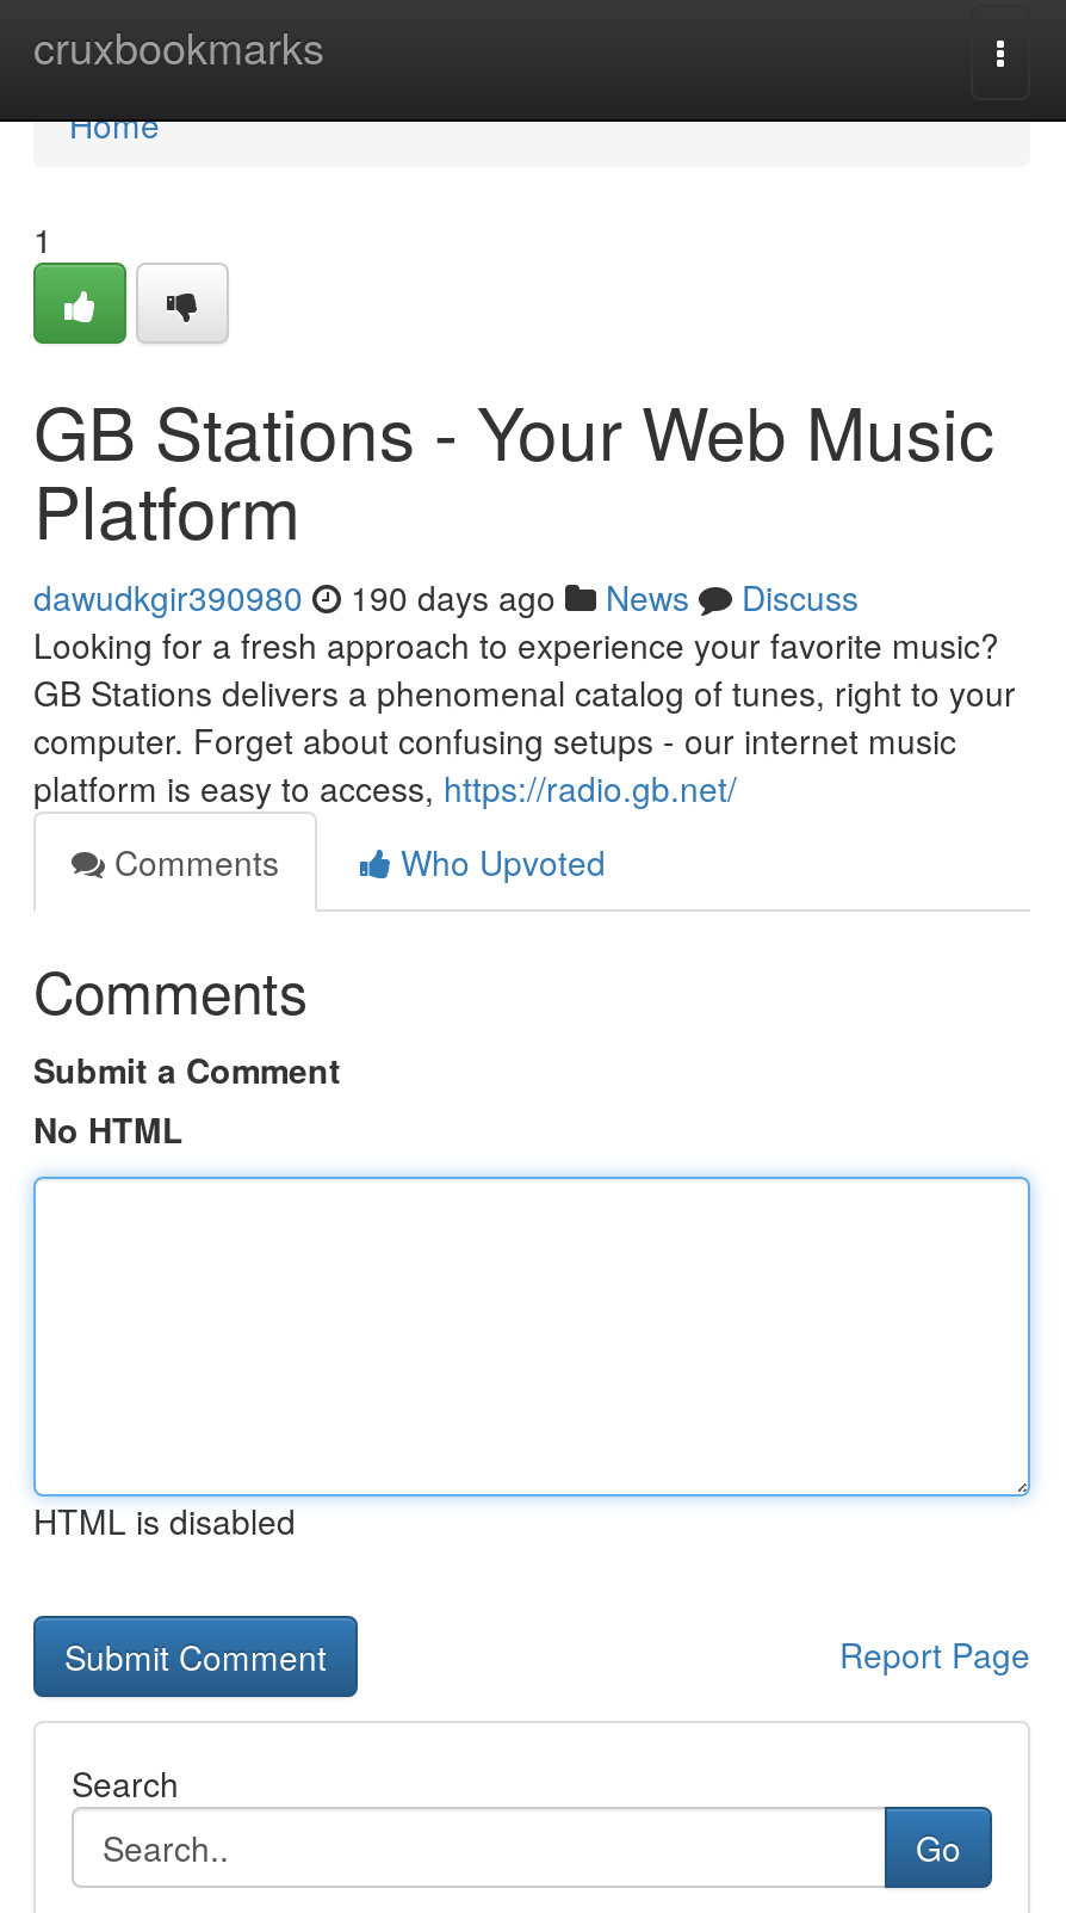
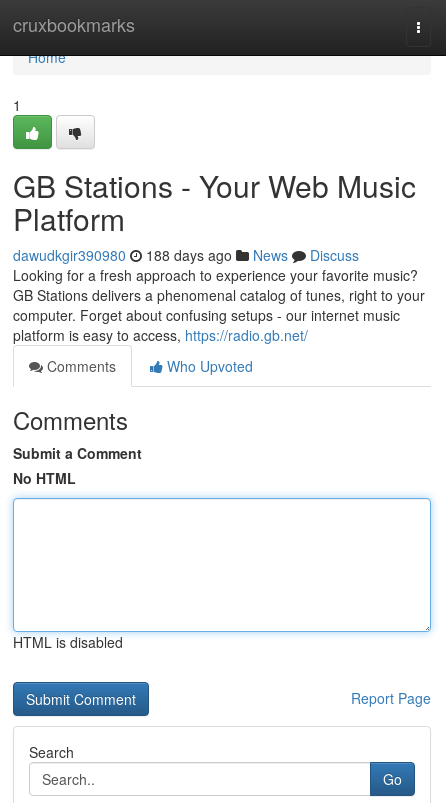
[33,573,859,621] dawudkgir390980 190 days ago News Discuss -> [13,245,359,265] dawudkgir390980 188 days ago News Discuss

